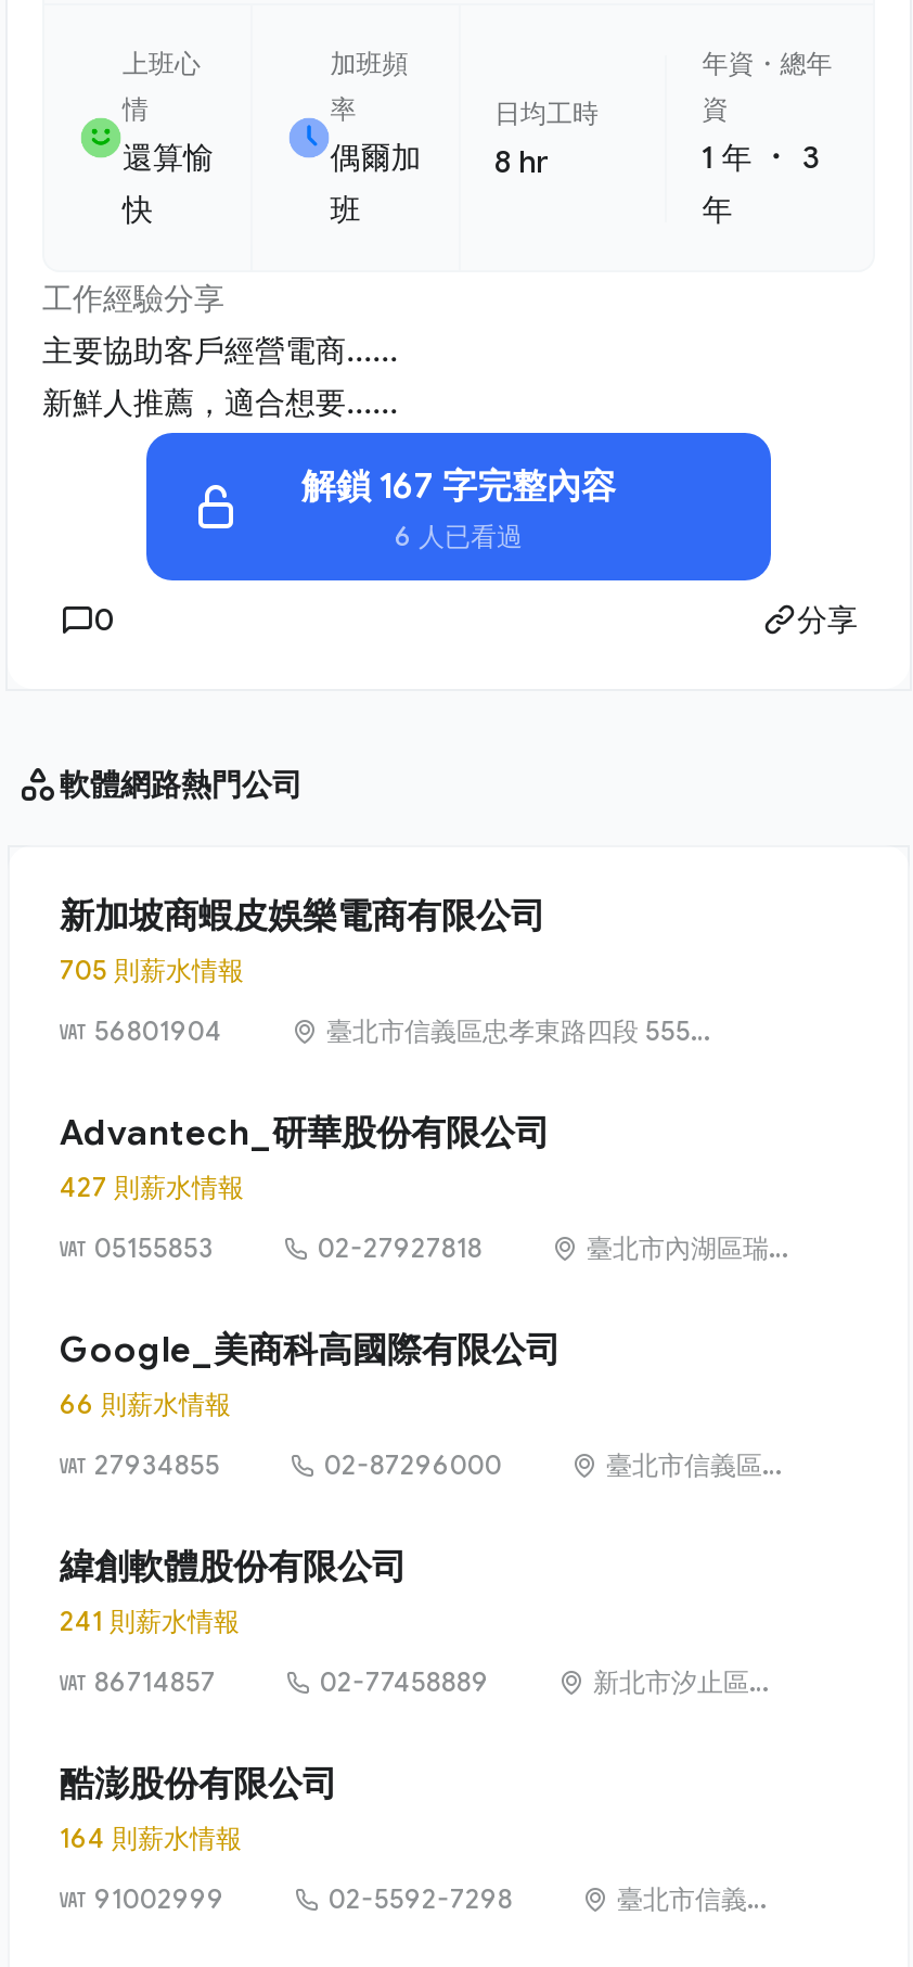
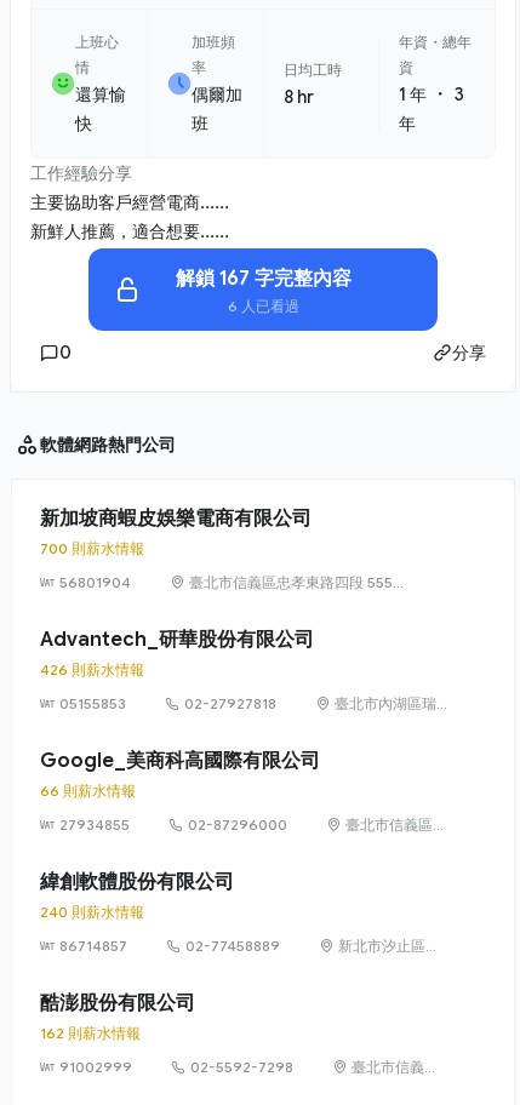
[60,954,244,986] 705 則薪水情報 -> [40,539,144,557] 700 則薪水情報
[60,1171,244,1203] 427 則薪水情報 -> [40,660,144,679] 426 則薪水情報
[60,1605,240,1637] 241 則薪水情報 -> [40,903,144,921] 240 則薪水情報
[60,1822,242,1854] 164 則薪水情報 -> [40,1024,141,1042] 162 則薪水情報

